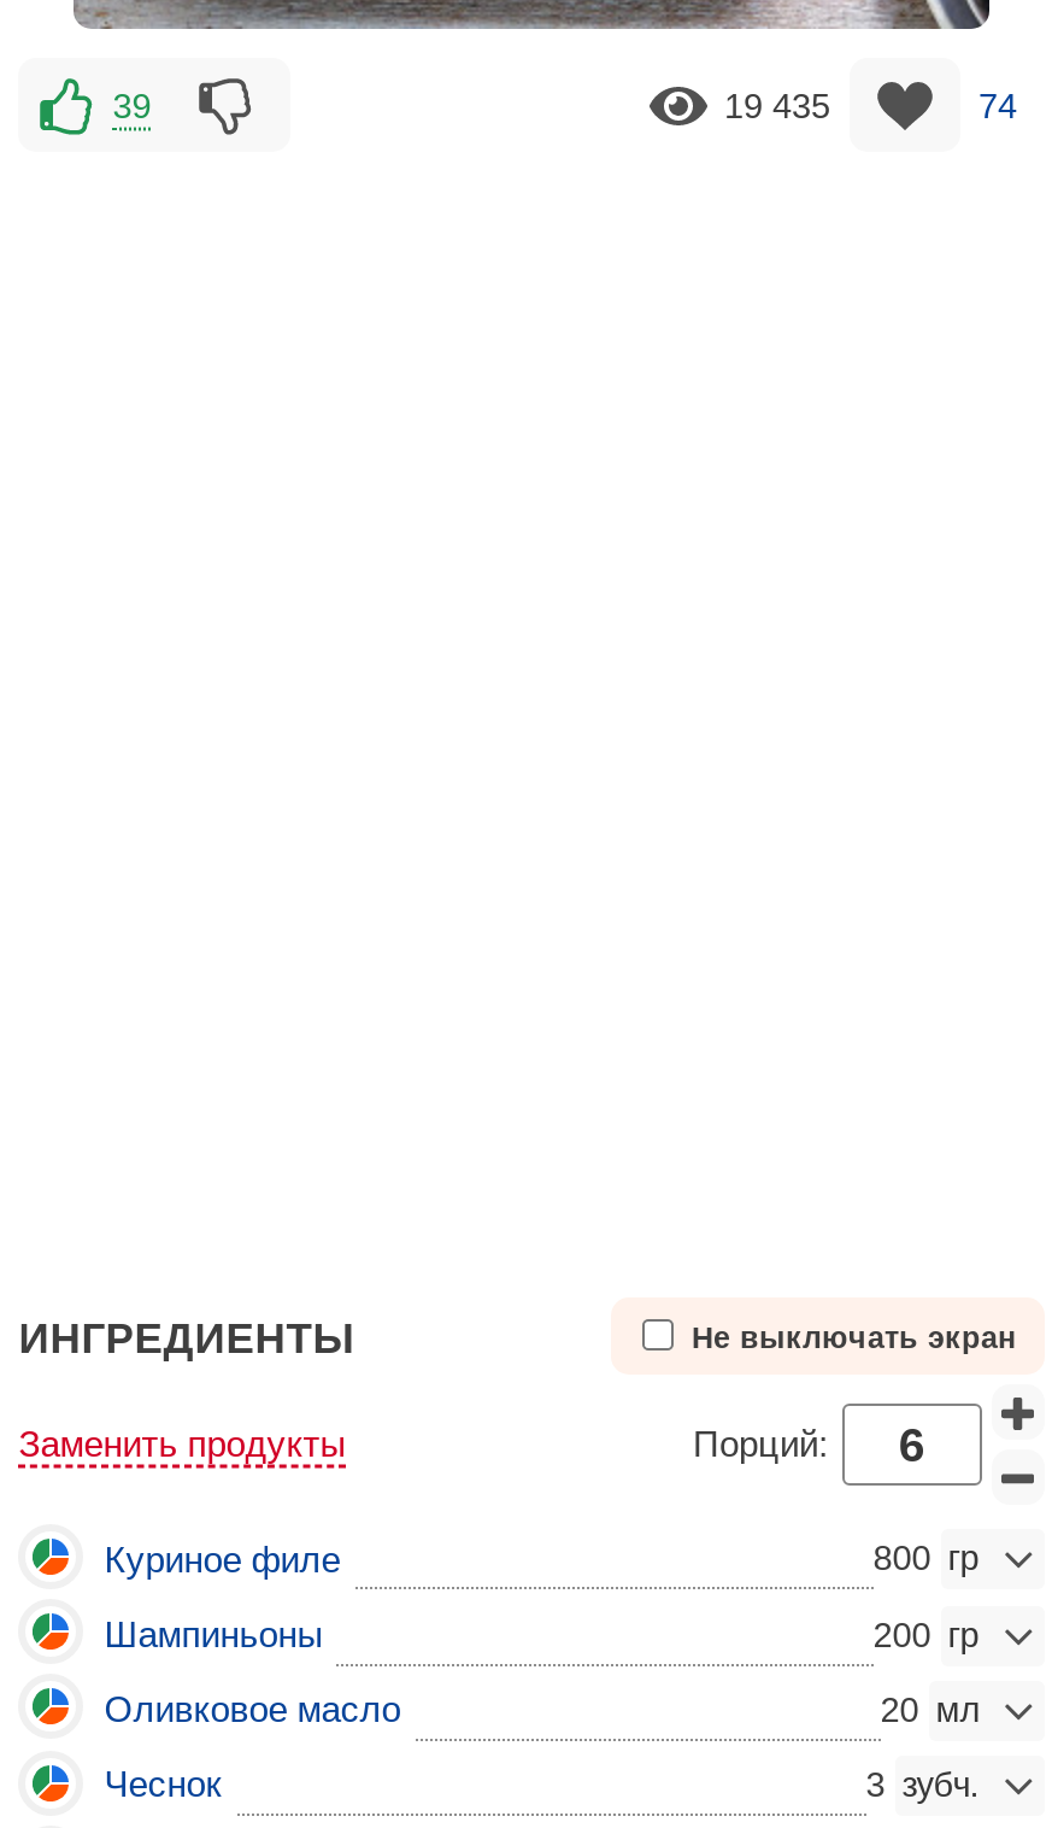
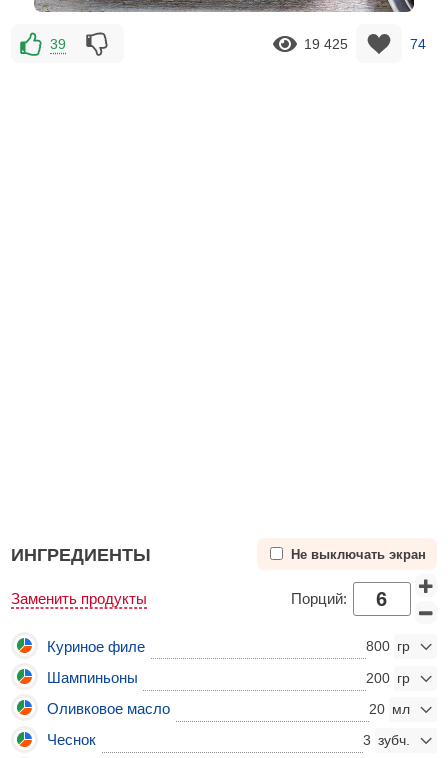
[724,86,830,124] 19 435 -> [304,35,348,51] 19 425

